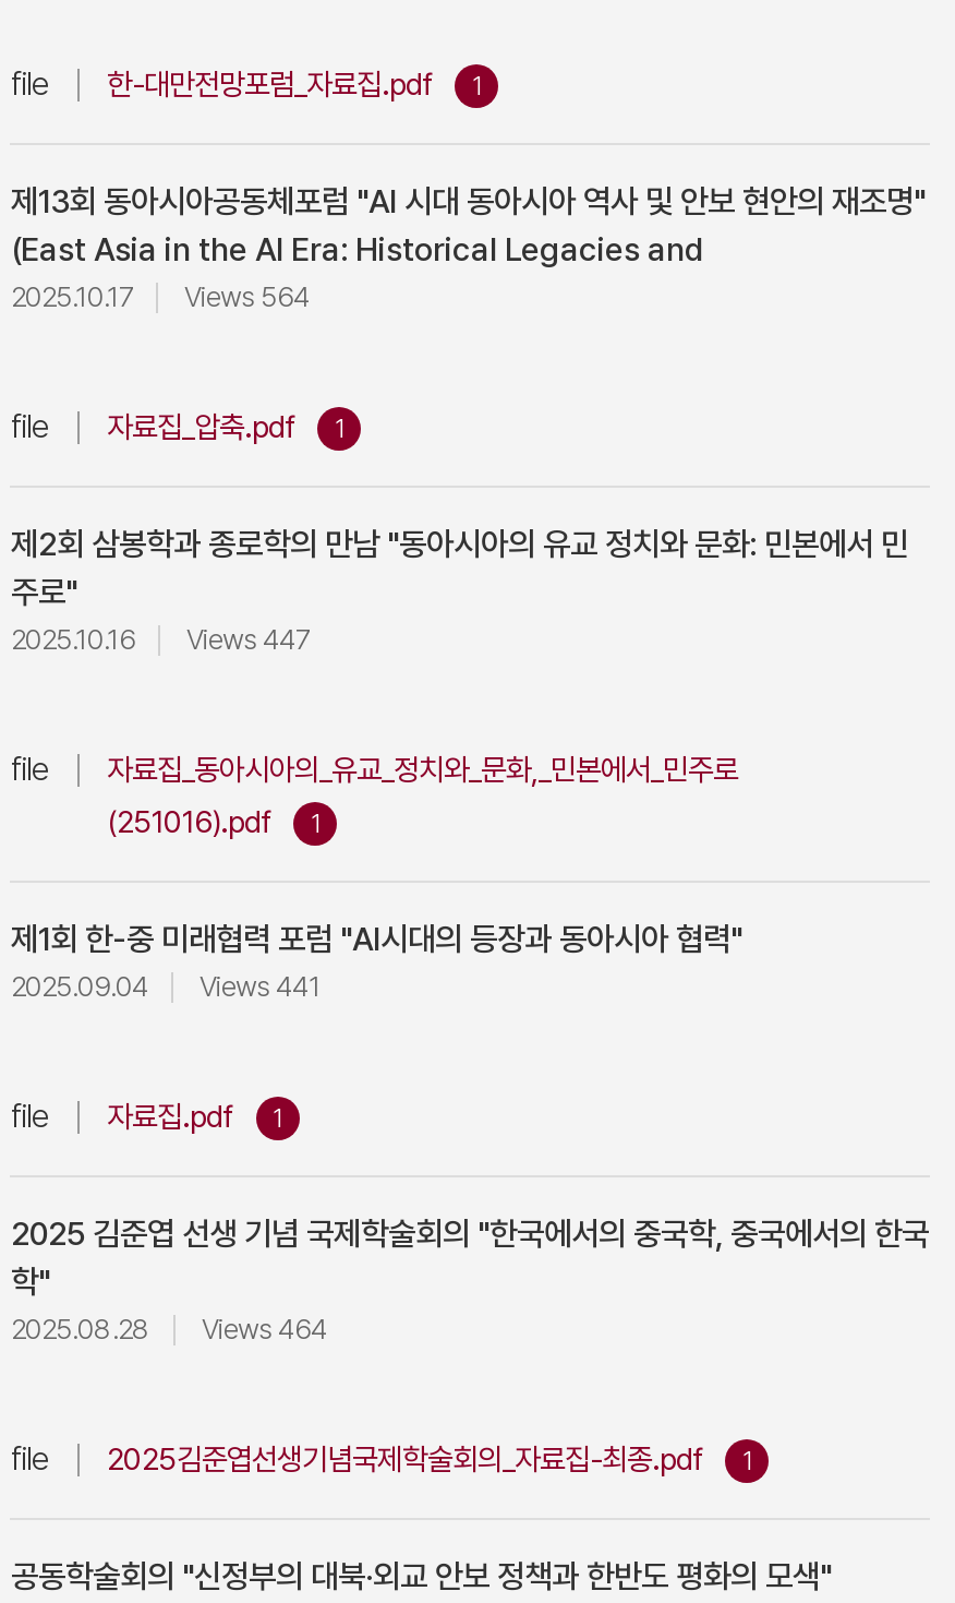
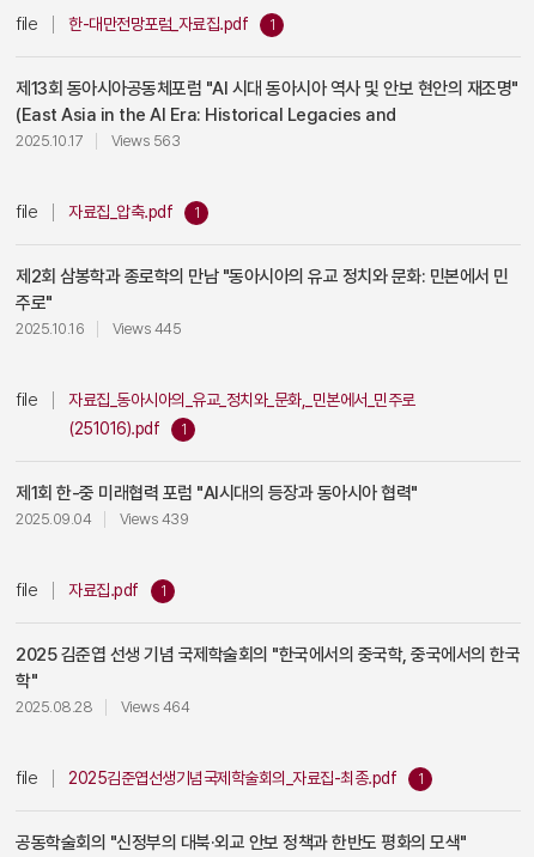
[11,280,309,313] 2025.10.17 Views 564 -> [16,132,180,150] 2025.10.17 Views 563
[11,623,309,656] 2025.10.16 Views 447 -> [16,320,181,338] 2025.10.16 Views 445
[11,970,320,1003] 2025.09.04 Views 441 -> [16,510,188,528] 2025.09.04 Views 439

